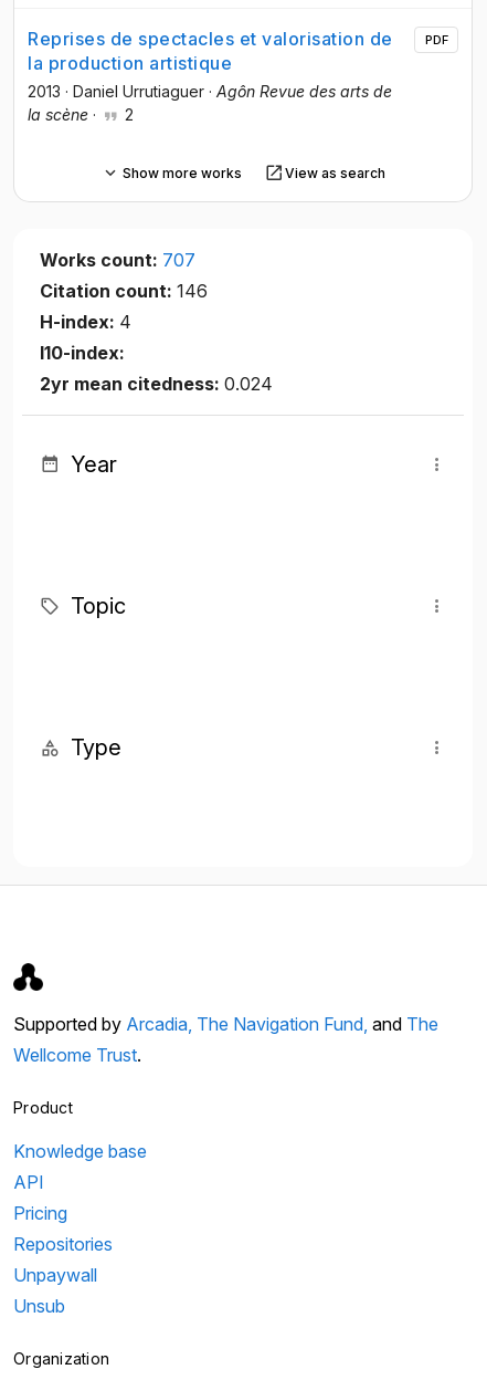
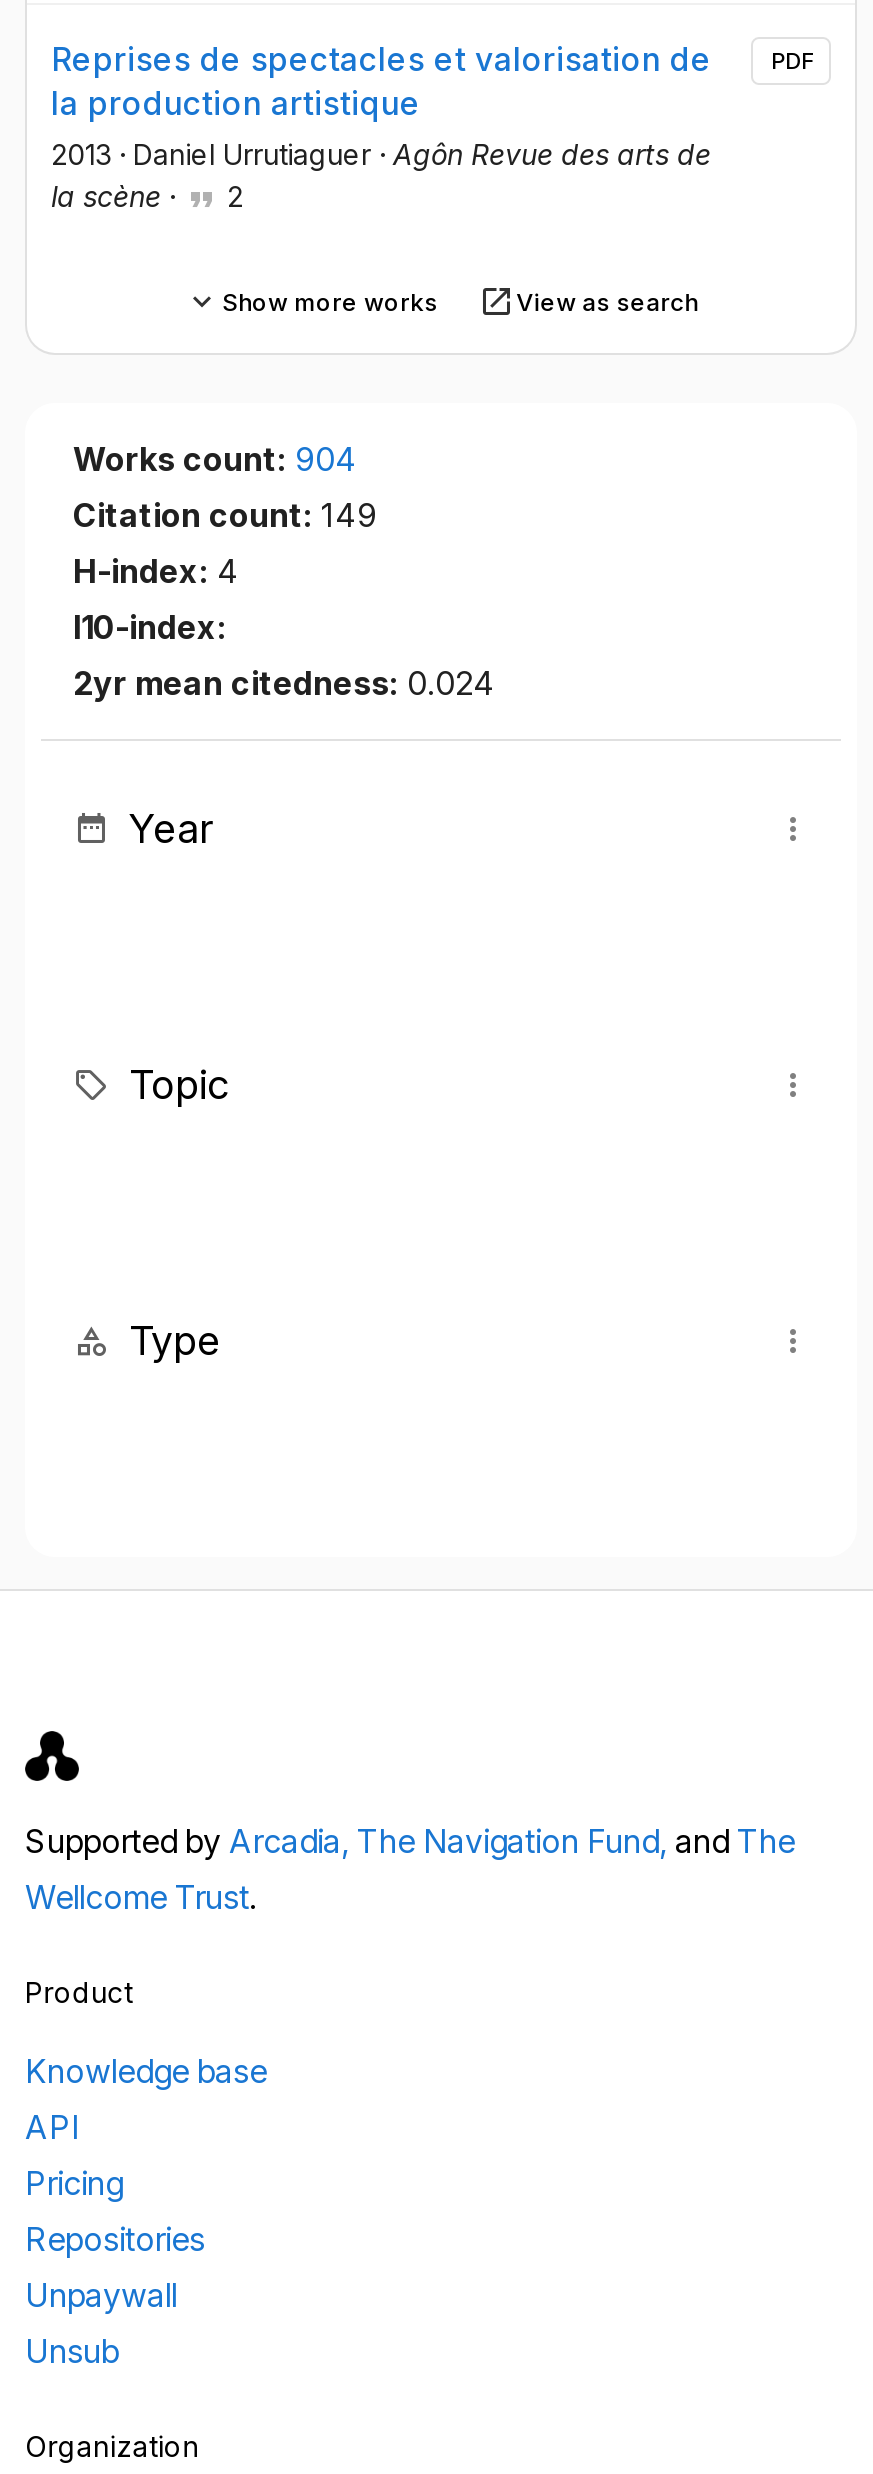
[40,249,195,271] Works count: 707 -> [73,440,357,480] Works count: 904
[40,280,208,302] Citation count: 146 -> [73,496,377,536] Citation count: 149

